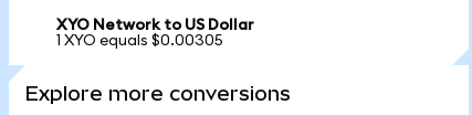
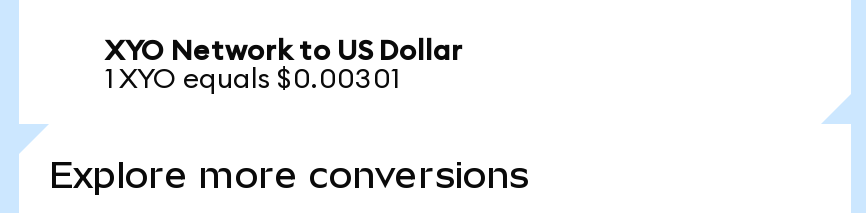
[56,33,223,49] 1 XYO equals $0.00305 -> [105,66,399,94] 1 XYO equals $0.00301

